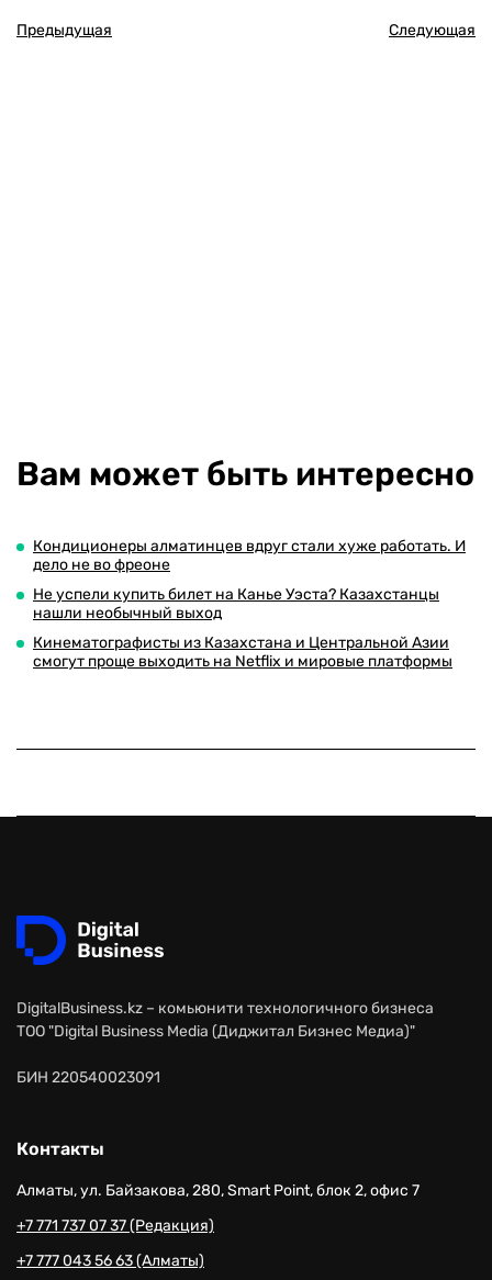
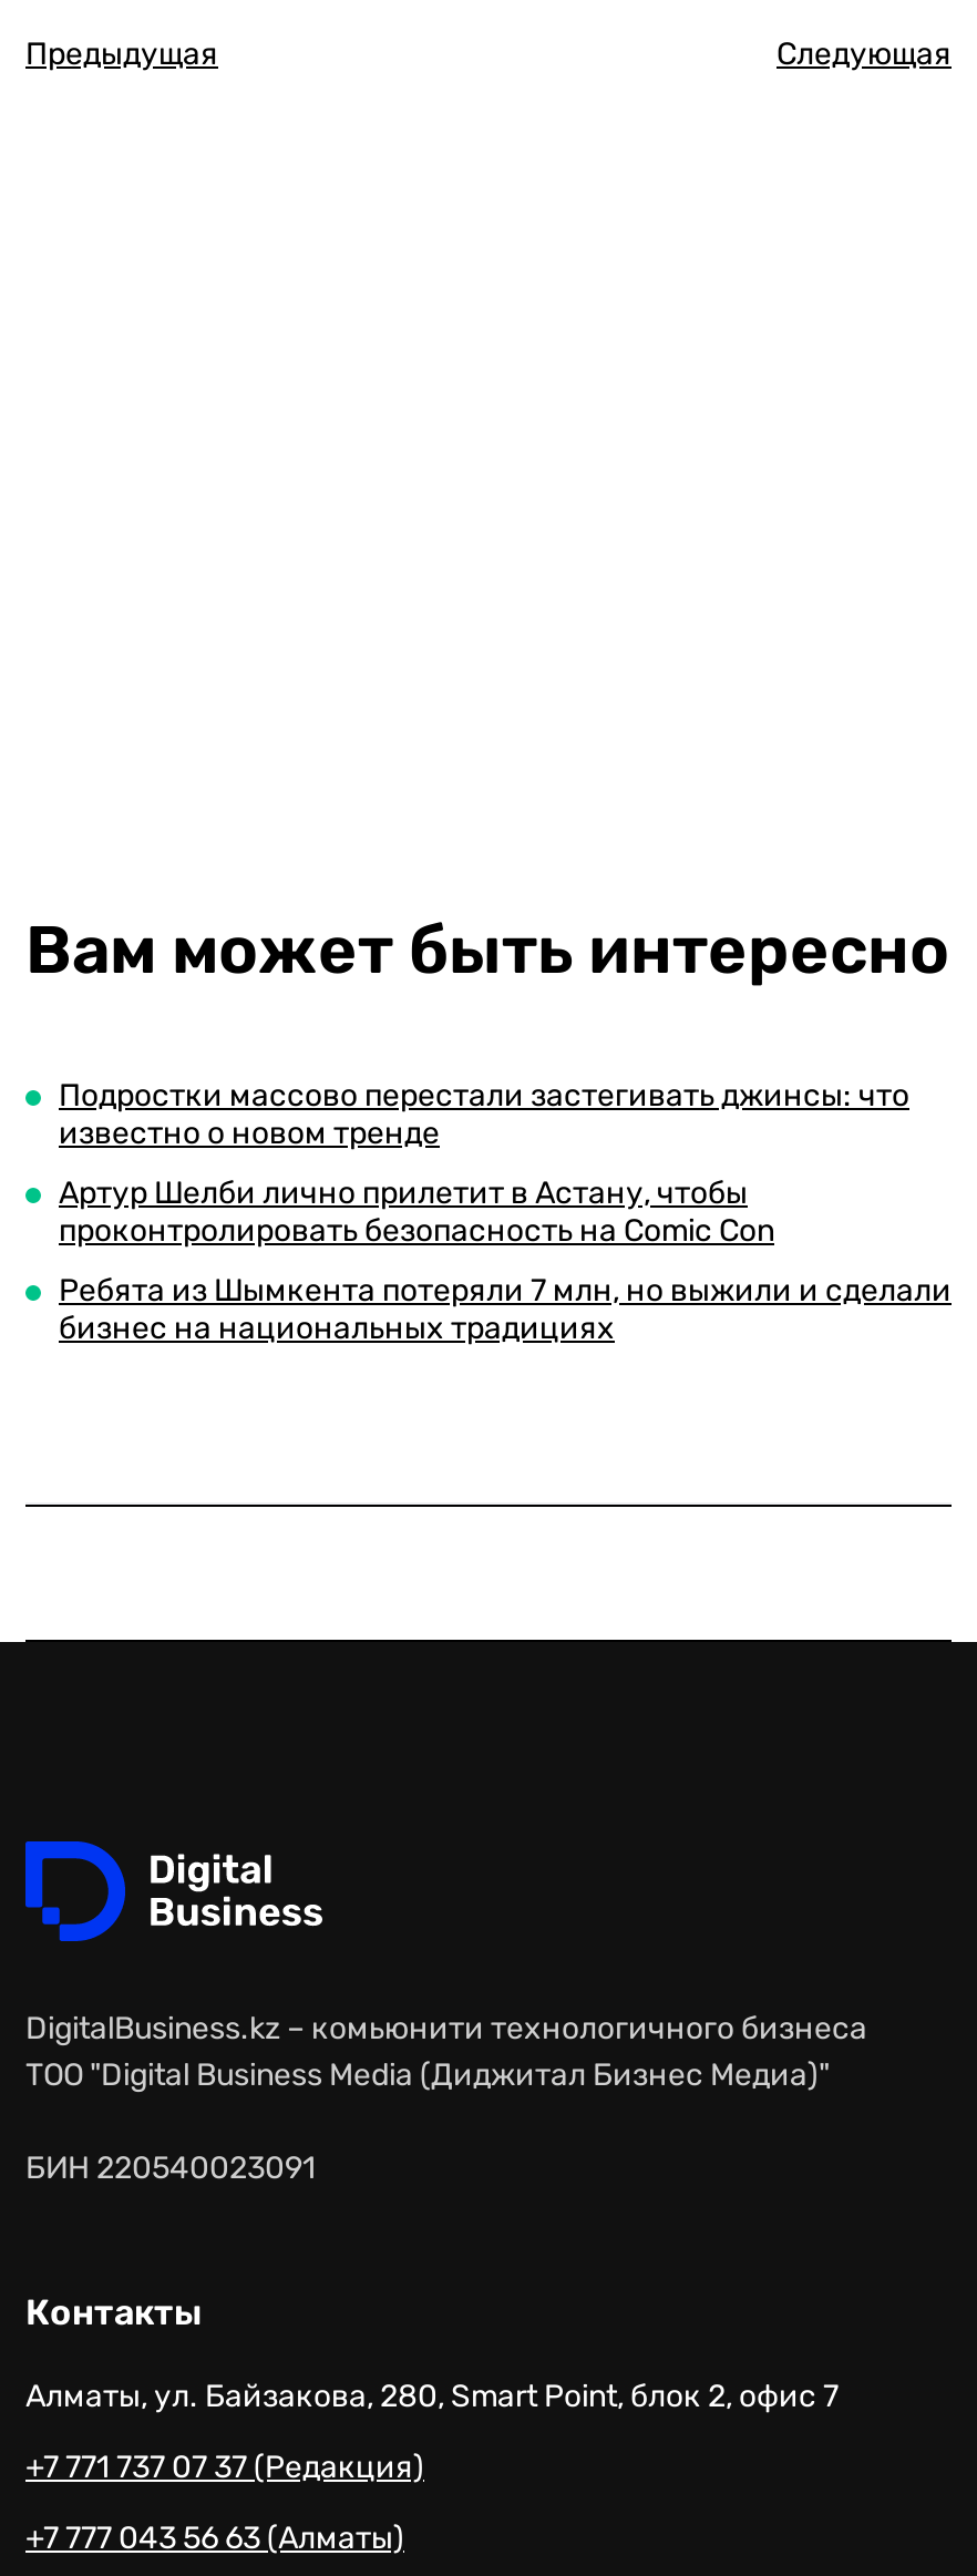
[33,537,466,574] Кондиционеры алматинцев вдруг стали хуже работать. И | дело не во фреоне -> [59,1076,909,1151] Подростки массово перестали застегивать джинсы: что | известно о новом тренде
[33,585,439,623] Не успели купить билет на Канье Уэста? Казахстанцы | нашли необычный выход -> [59,1174,774,1249] Артур Шелби лично прилетит в Астану, чтобы | проконтролировать безопасность на Comic Con
[33,634,452,671] Кинематографисты из Казахстана и Центральной Азии | смогут проще выходить на Netflix и мировые платформы -> [59,1271,952,1346] Ребята из Шымкента потеряли 7 млн, но выжили и сделали | бизнес на национальных традициях

